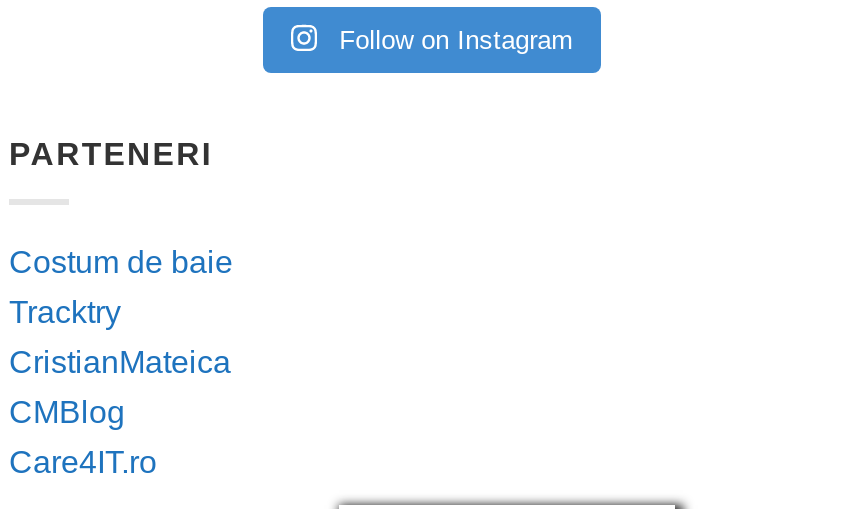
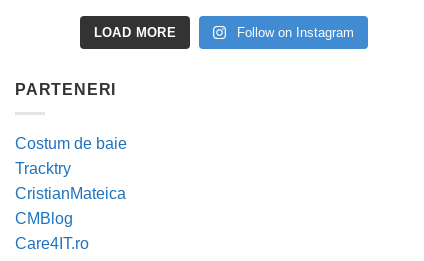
none -> [94,25,176,40] LOAD MORE

